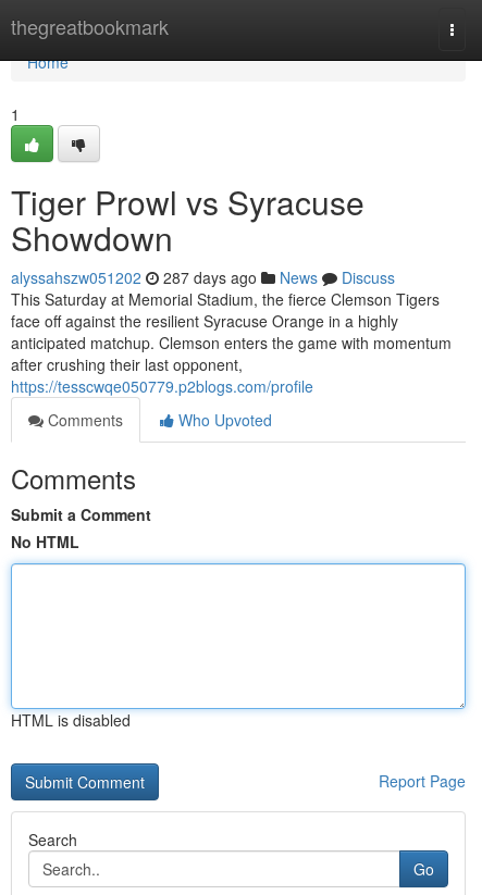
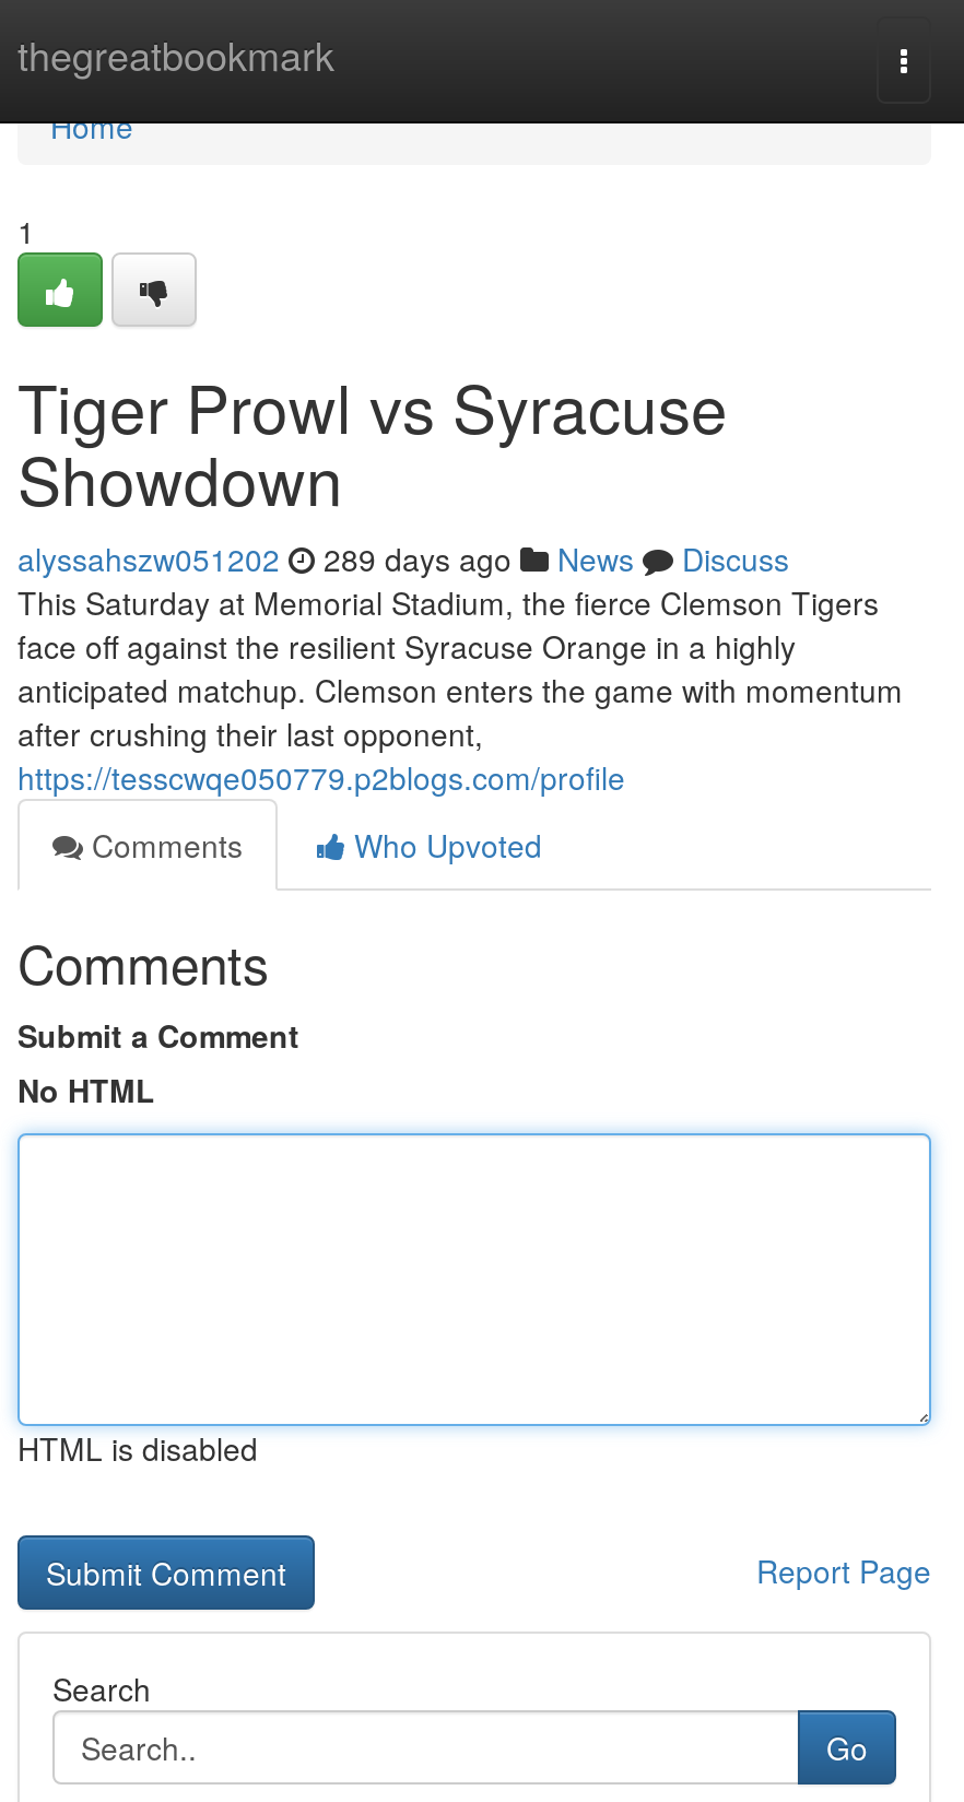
[11,266,395,288] alyssahszw051202 287 days ago News Discuss -> [17,537,789,580] alyssahszw051202 289 days ago News Discuss

